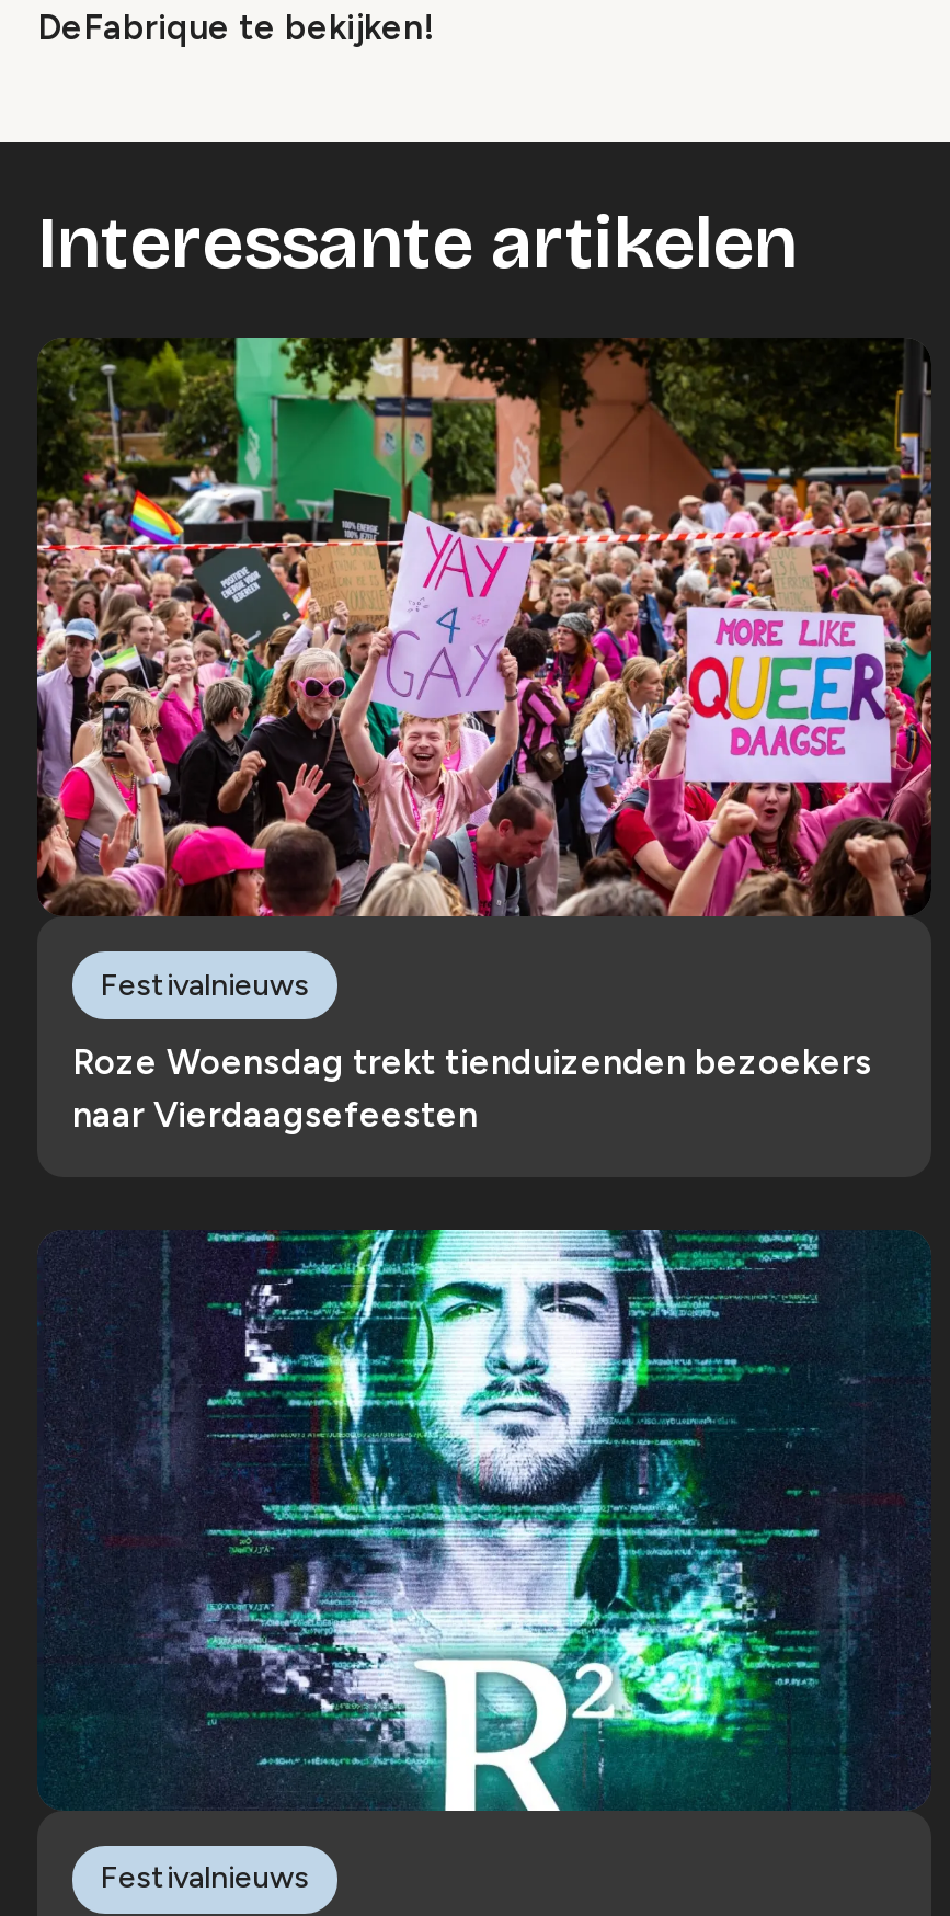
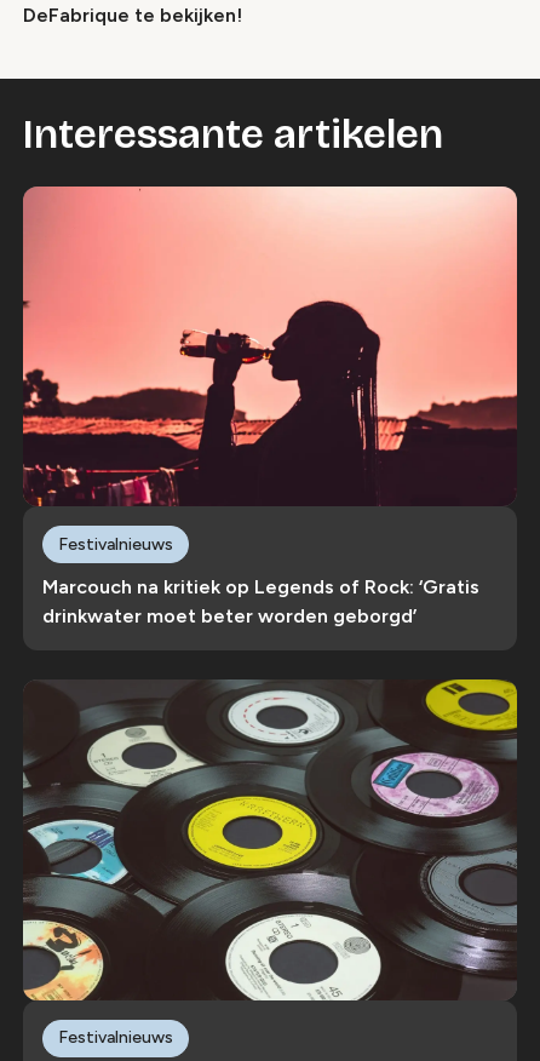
[35,335,934,919] [image] -> [22,185,518,507] [image]
[72,1042,872,1136] Roze Woensdag trekt tienduizenden bezoekers | naar Vierdaagsefeesten -> [42,576,479,628] Marcouch na kritiek op Legends of Rock: ‘Gratis | drinkwater moet beter worden geborgd’
[37,1228,931,1813] [image] -> [22,678,518,1002] [image]

